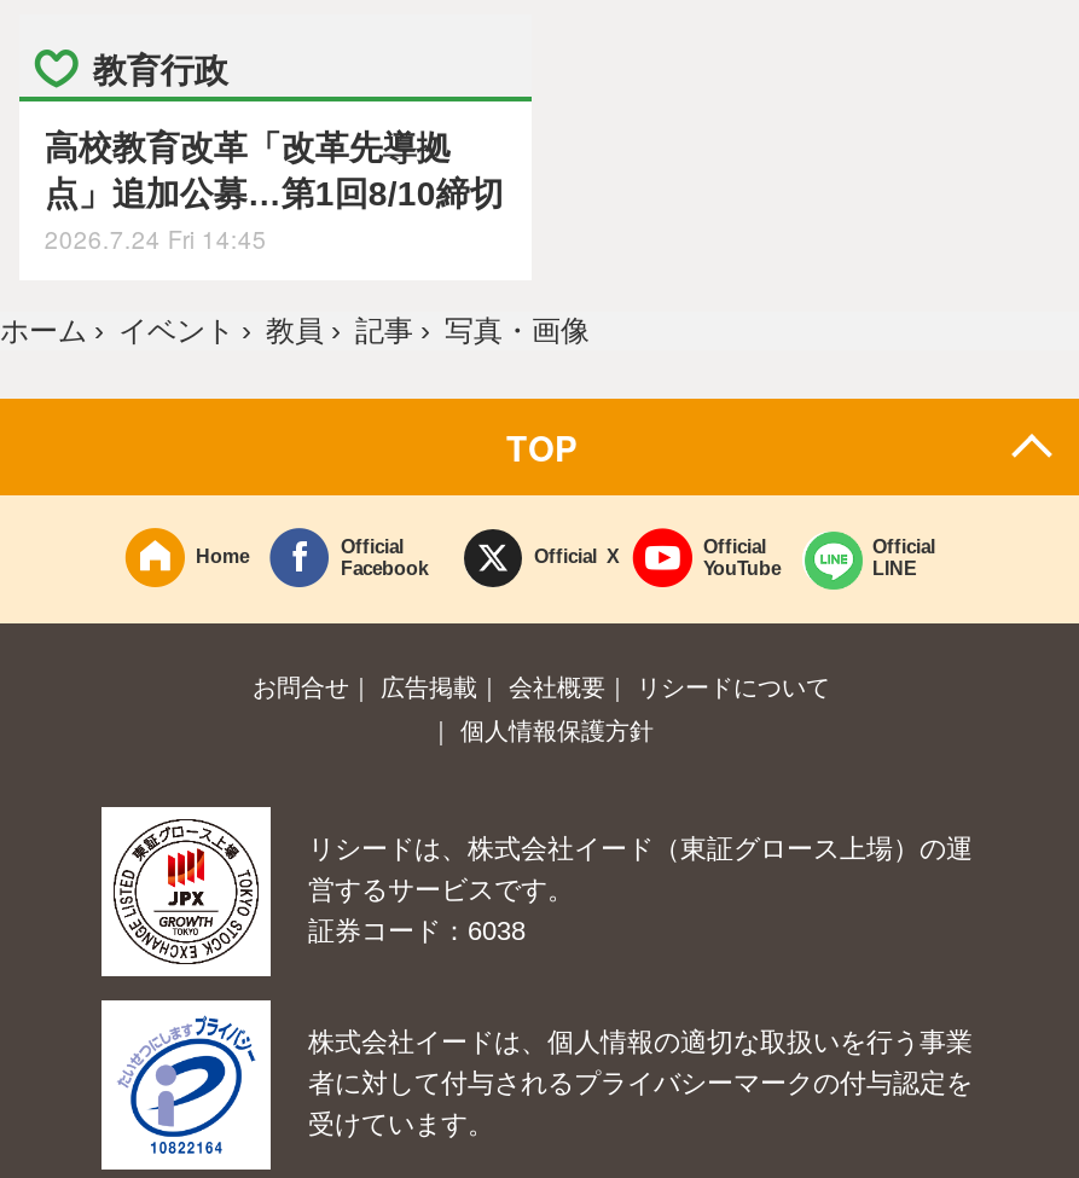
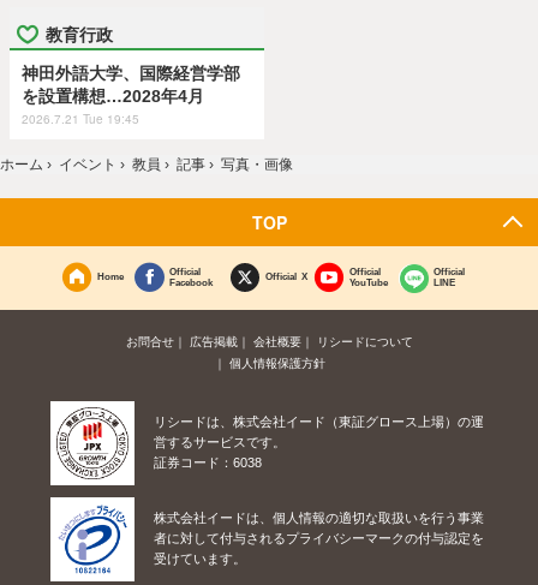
[44,128,504,256] 高校教育改革「改革先導拠 | 点」追加公募…第1回8/10締切 | 2026.7.24 Fri 14:45 -> [22,64,241,127] 神田外語大学、国際経営学部 | を設置構想…2028年4月 | 2026.7.21 Tue 19:45

